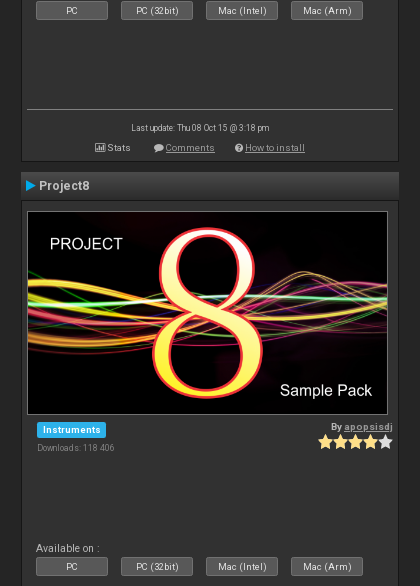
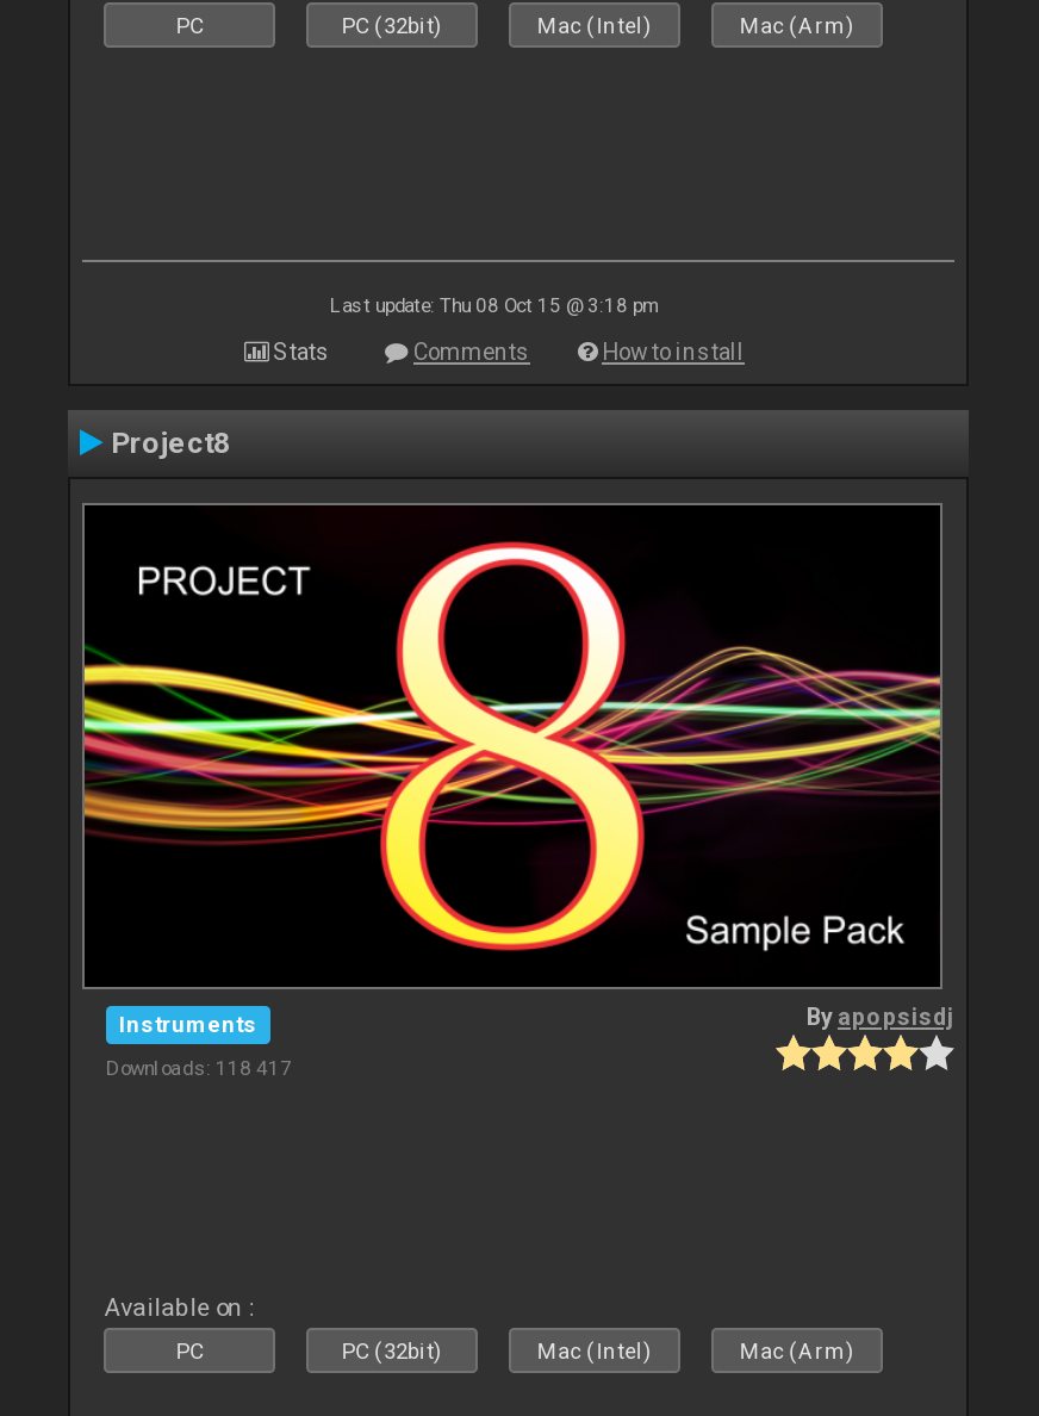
[37,443,115,453] Downloads: 118 406 -> [106,1055,292,1079] Downloads: 118 417

